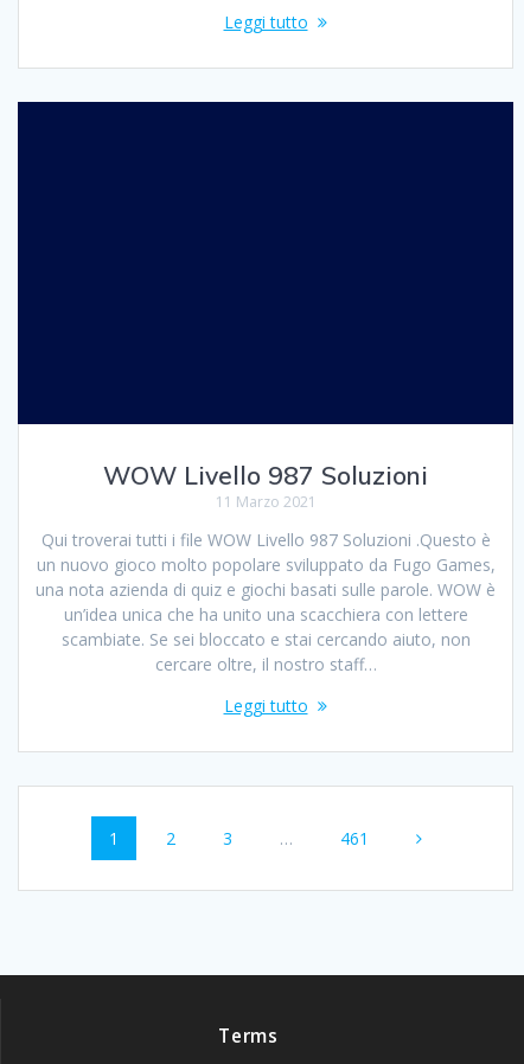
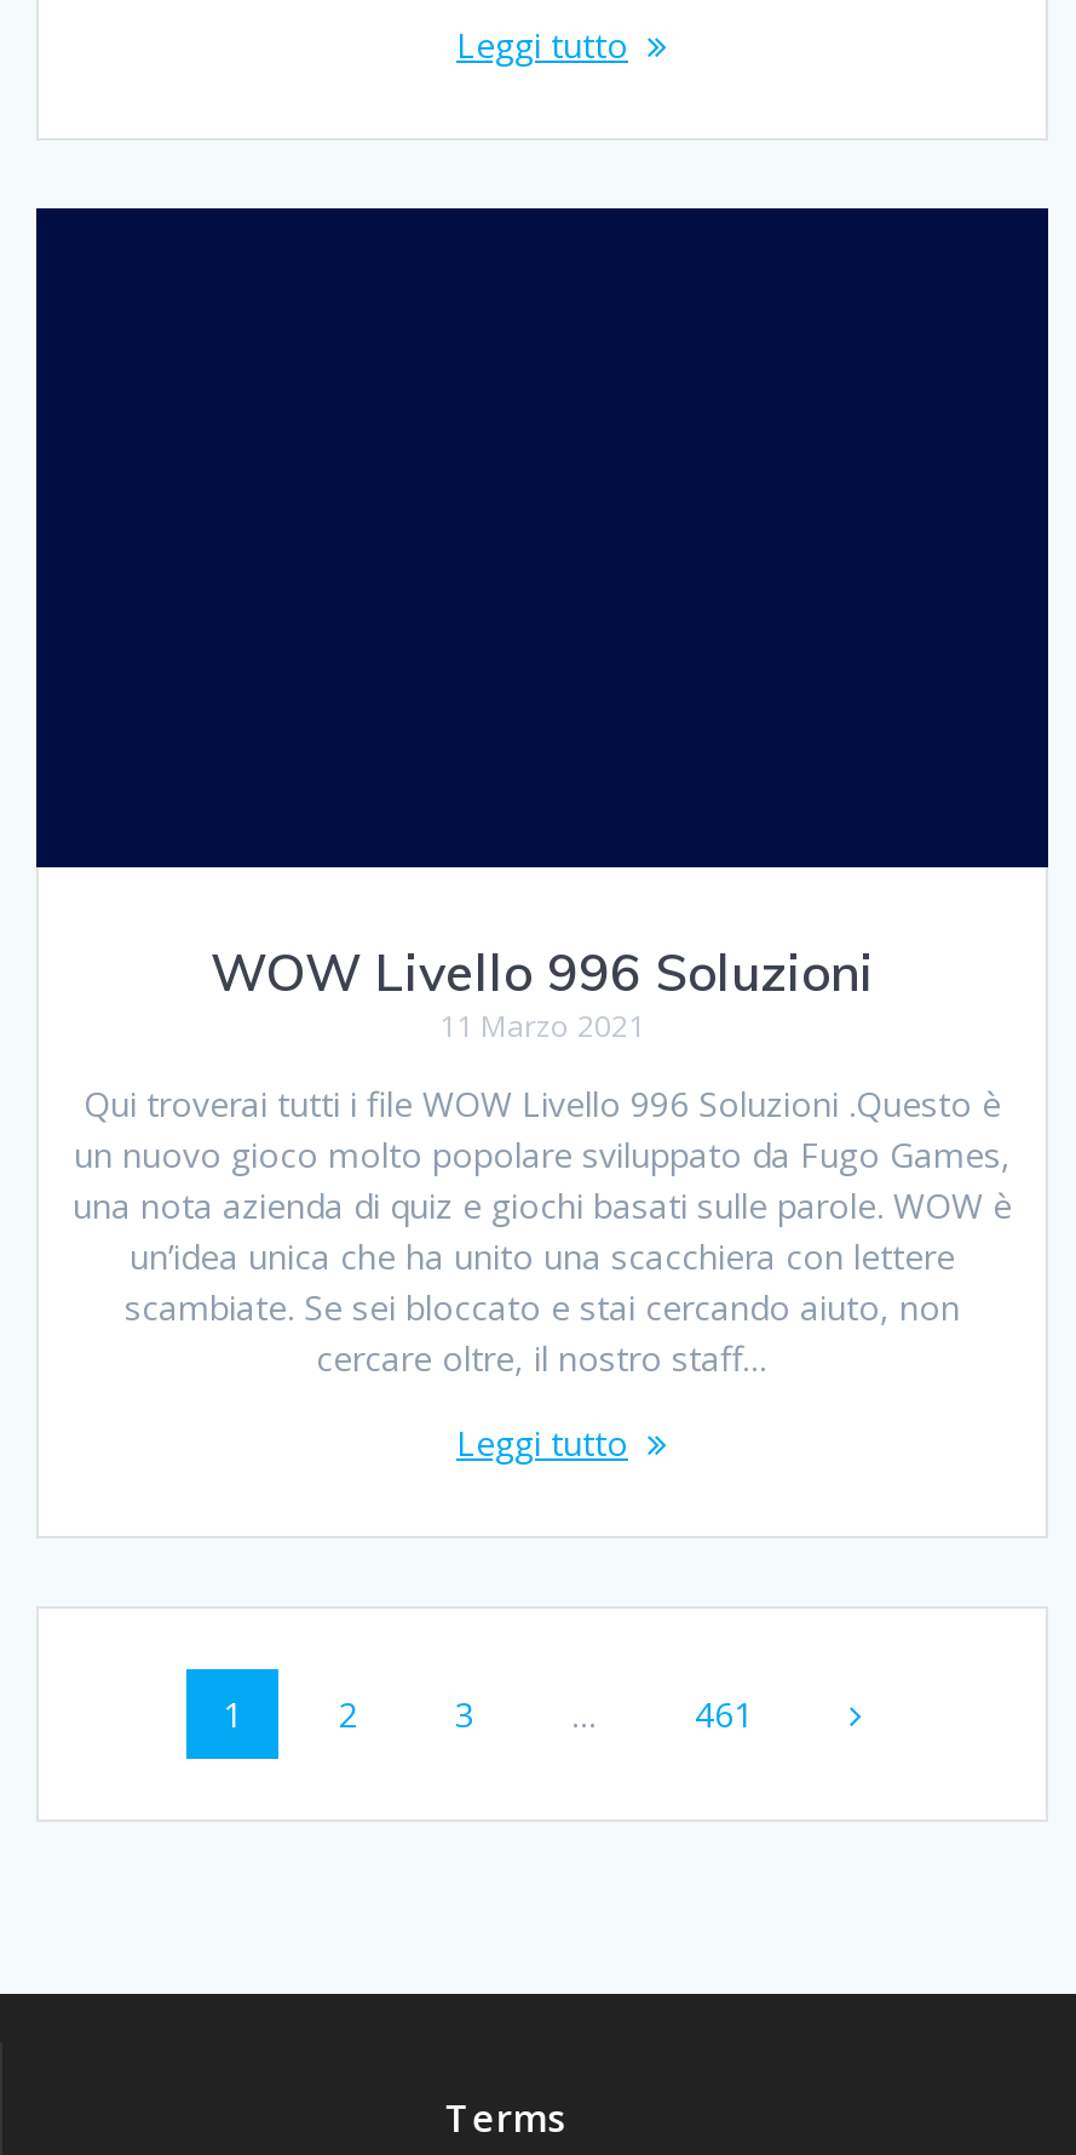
[103,460,428,491] WOW Livello 987 Soluzioni -> [211,940,874,1003] WOW Livello 996 Soluzioni
[41,529,490,551] Qui troverai tutti i file WOW Livello 987 Soluzioni .Questo è -> [84,1081,1001,1127] Qui troverai tutti i file WOW Livello 996 Soluzioni .Questo è

